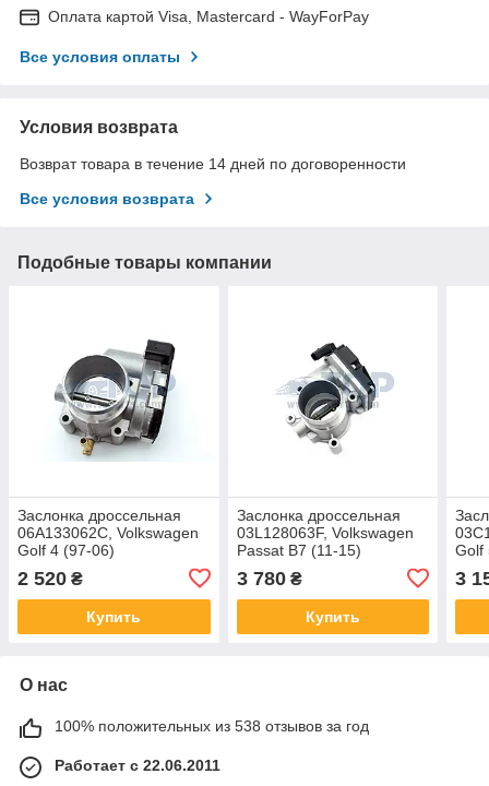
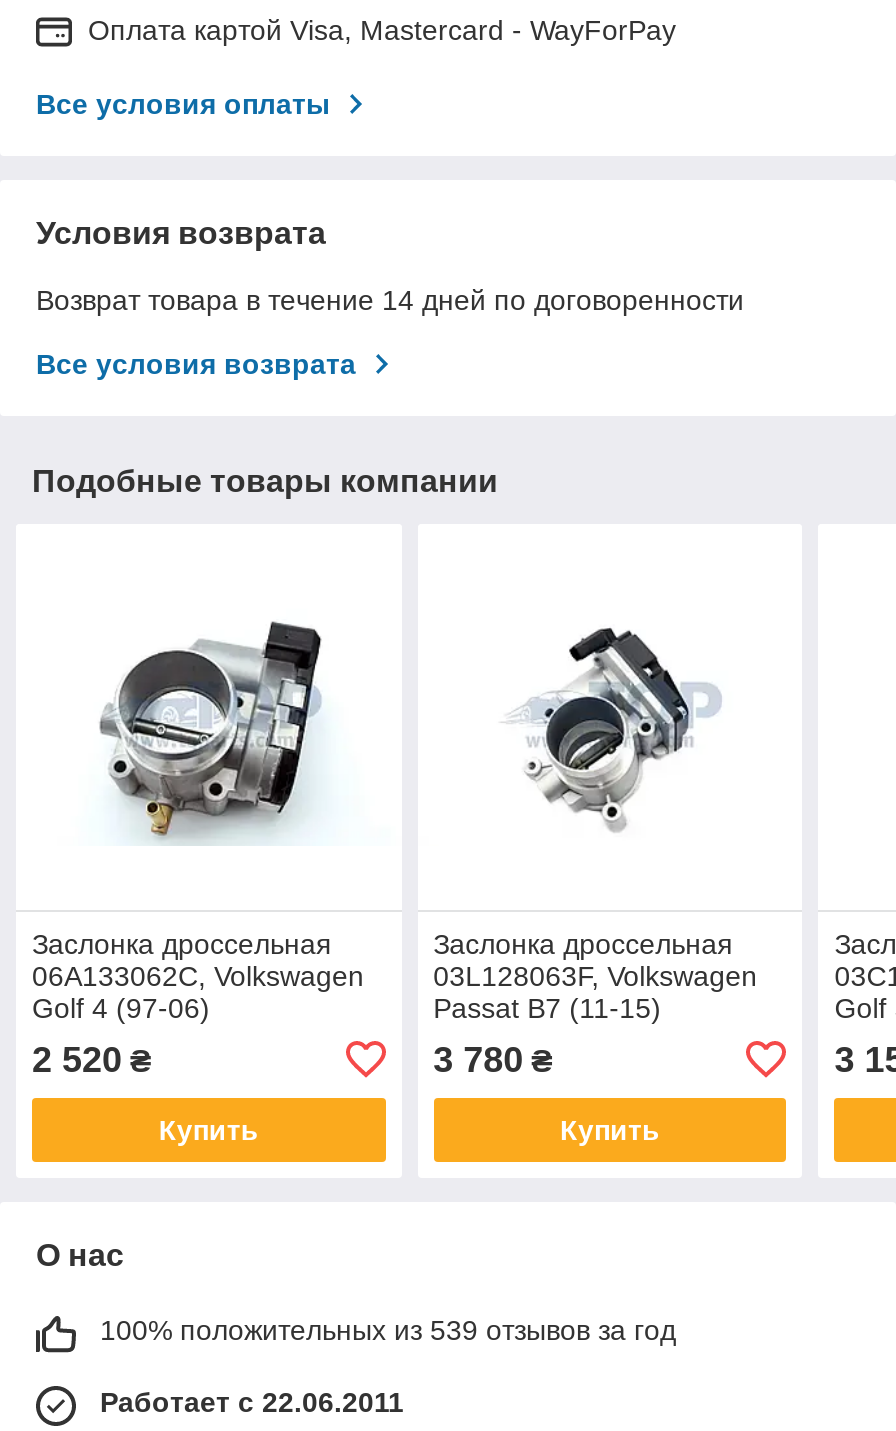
[55,717,369,734] 100% положительных из 538 отзывов за год -> [100,1314,676,1346] 100% положительных из 539 отзывов за год

